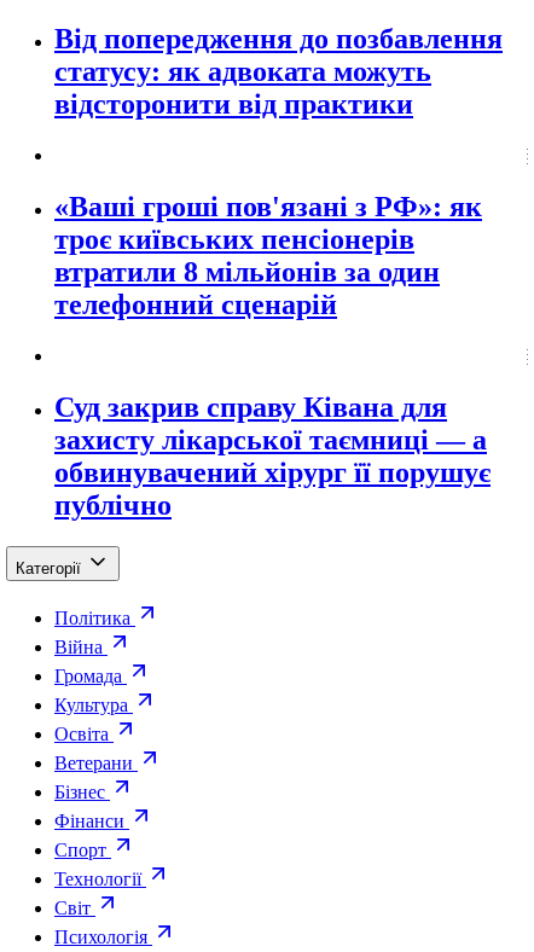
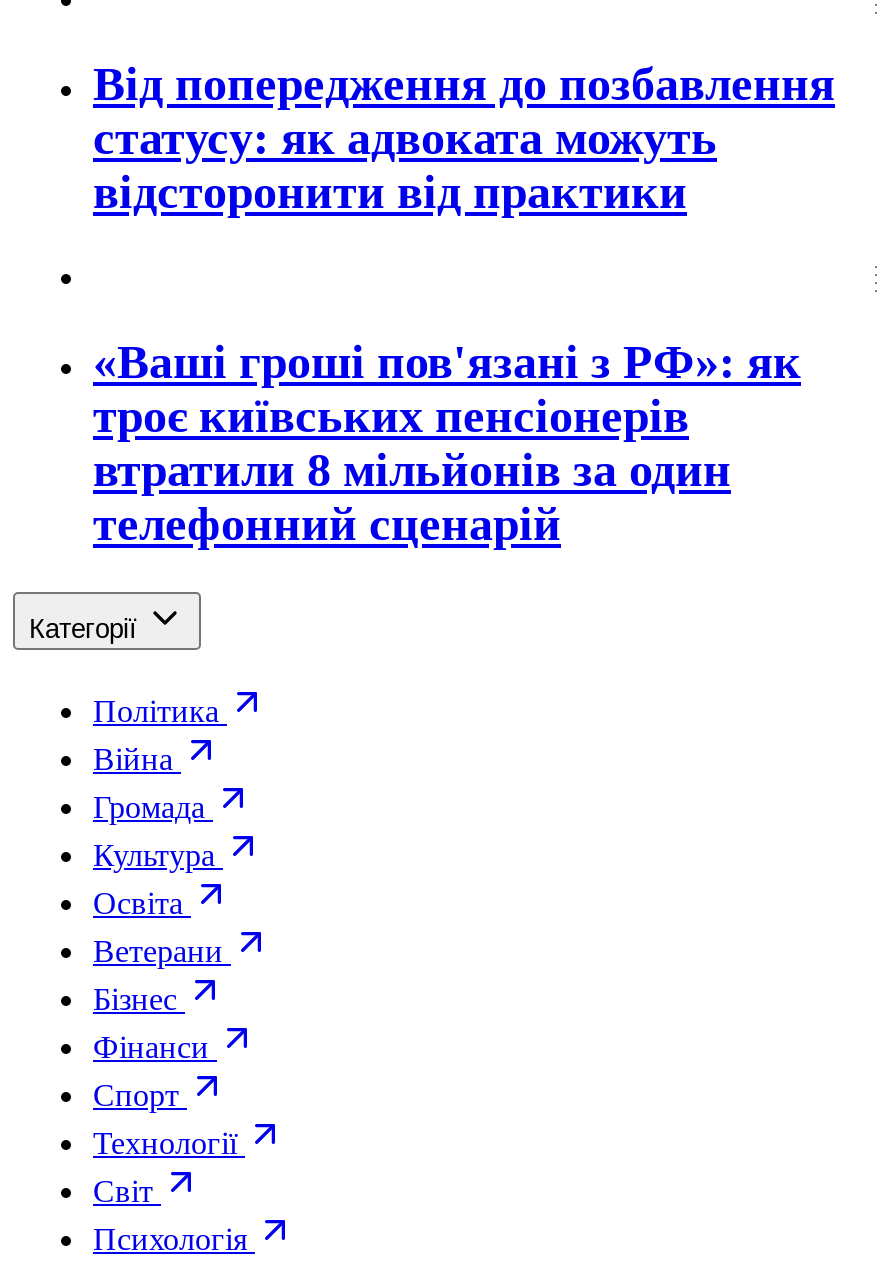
[54,391,491,520] Суд закрив справу Ківана для | захисту лікарської таємниці — а | обвинувачений хірург її порушує | публічно -> none

